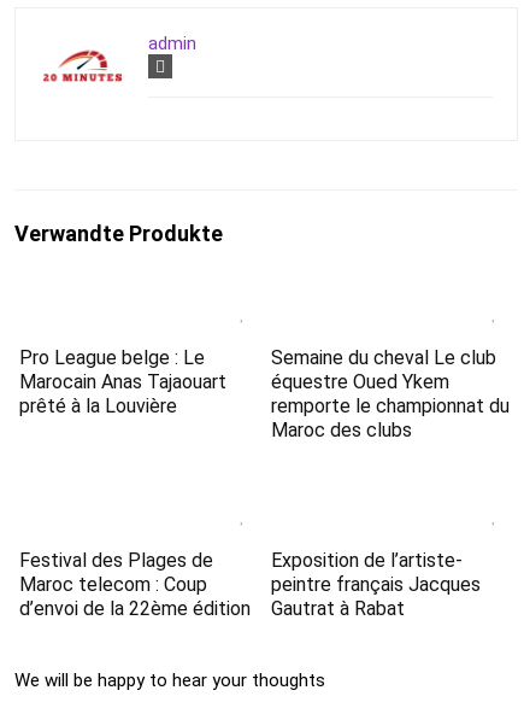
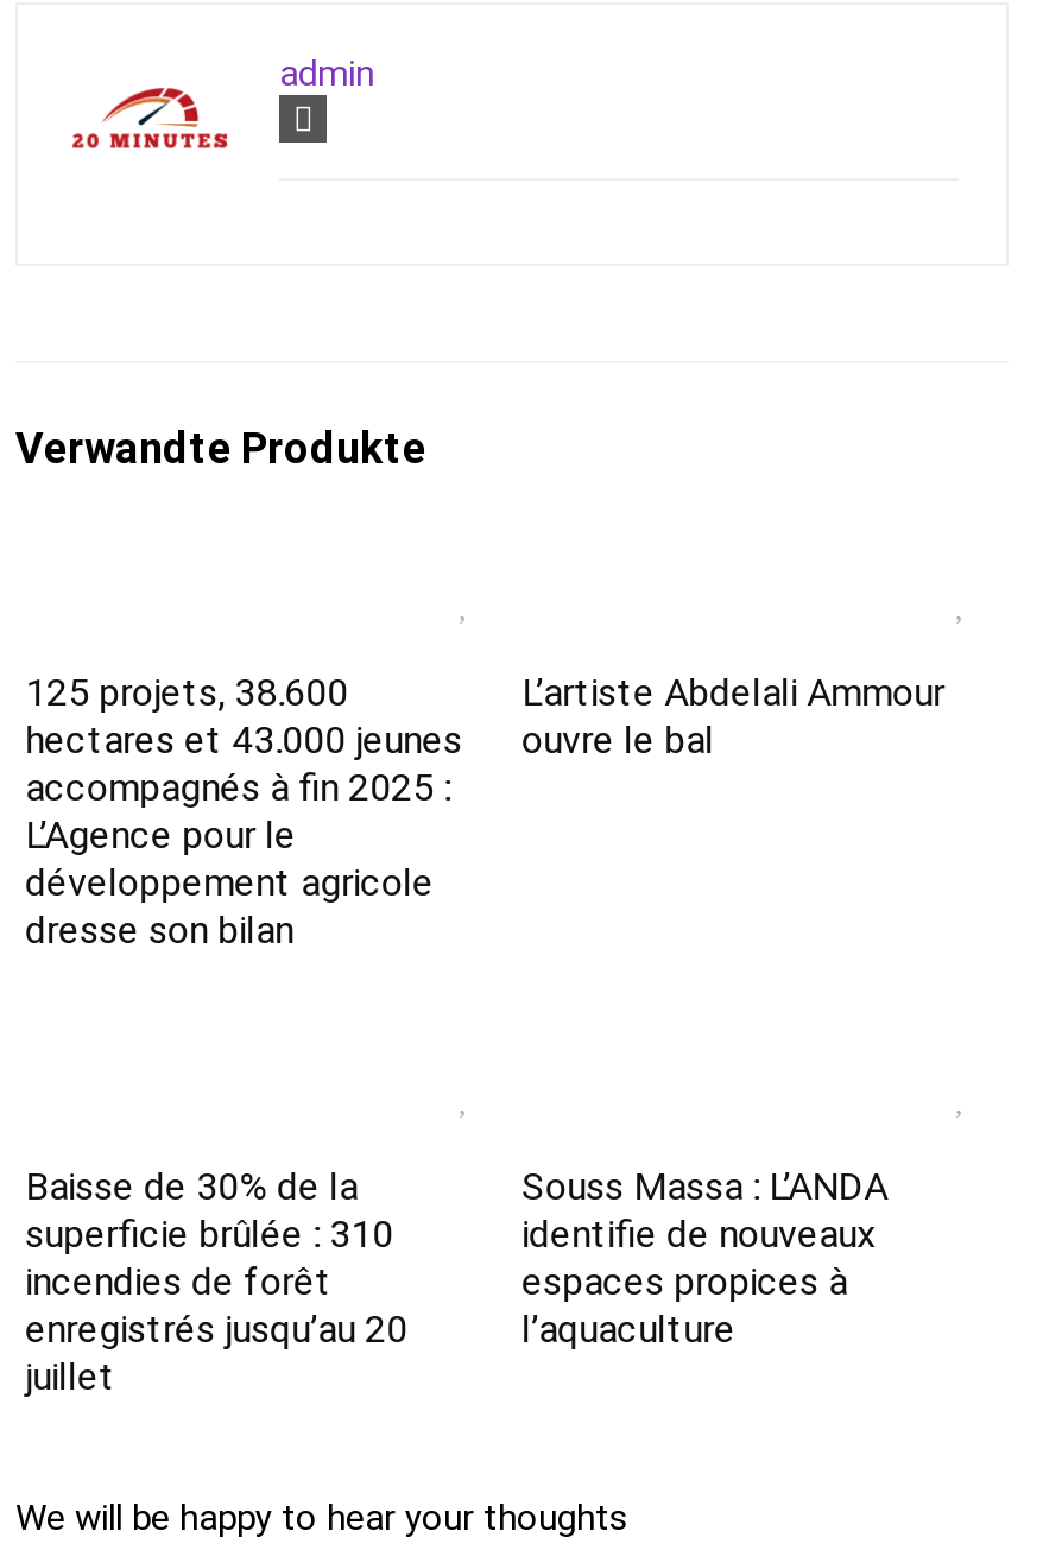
[20,346,227,417] Pro League belge : Le | Marocain Anas Tajaouart | prêté à la Louvière -> [25,670,463,953] 125 projets, 38.600 | hectares et 43.000 jeunes | accompagnés à fin 2025 : | L’Agence pour le | développement agricole | dresse son bilan
[271,346,510,441] Semaine du cheval Le club | équestre Oued Ykem | remporte le championnat du | Maroc des clubs -> [522,670,945,763] L’artiste Abdelali Ammour | ouvre le bal
[20,549,251,620] Festival des Plages de | Maroc telecom : Coup | d’envoi de la 22ème édition -> [25,1164,408,1399] Baisse de 30% de la | superficie brûlée : 310 | incendies de forêt | enregistrés jusqu’au 20 | juillet
[271,549,481,620] Exposition de l’artiste- | peintre français Jacques | Gautrat à Rabat -> [522,1164,888,1352] Souss Massa : L’ANDA | identifie de nouveaux | espaces propices à | l’aquaculture

